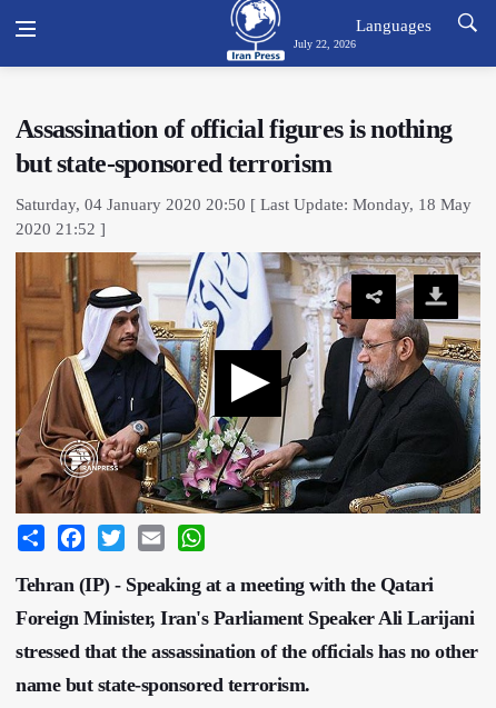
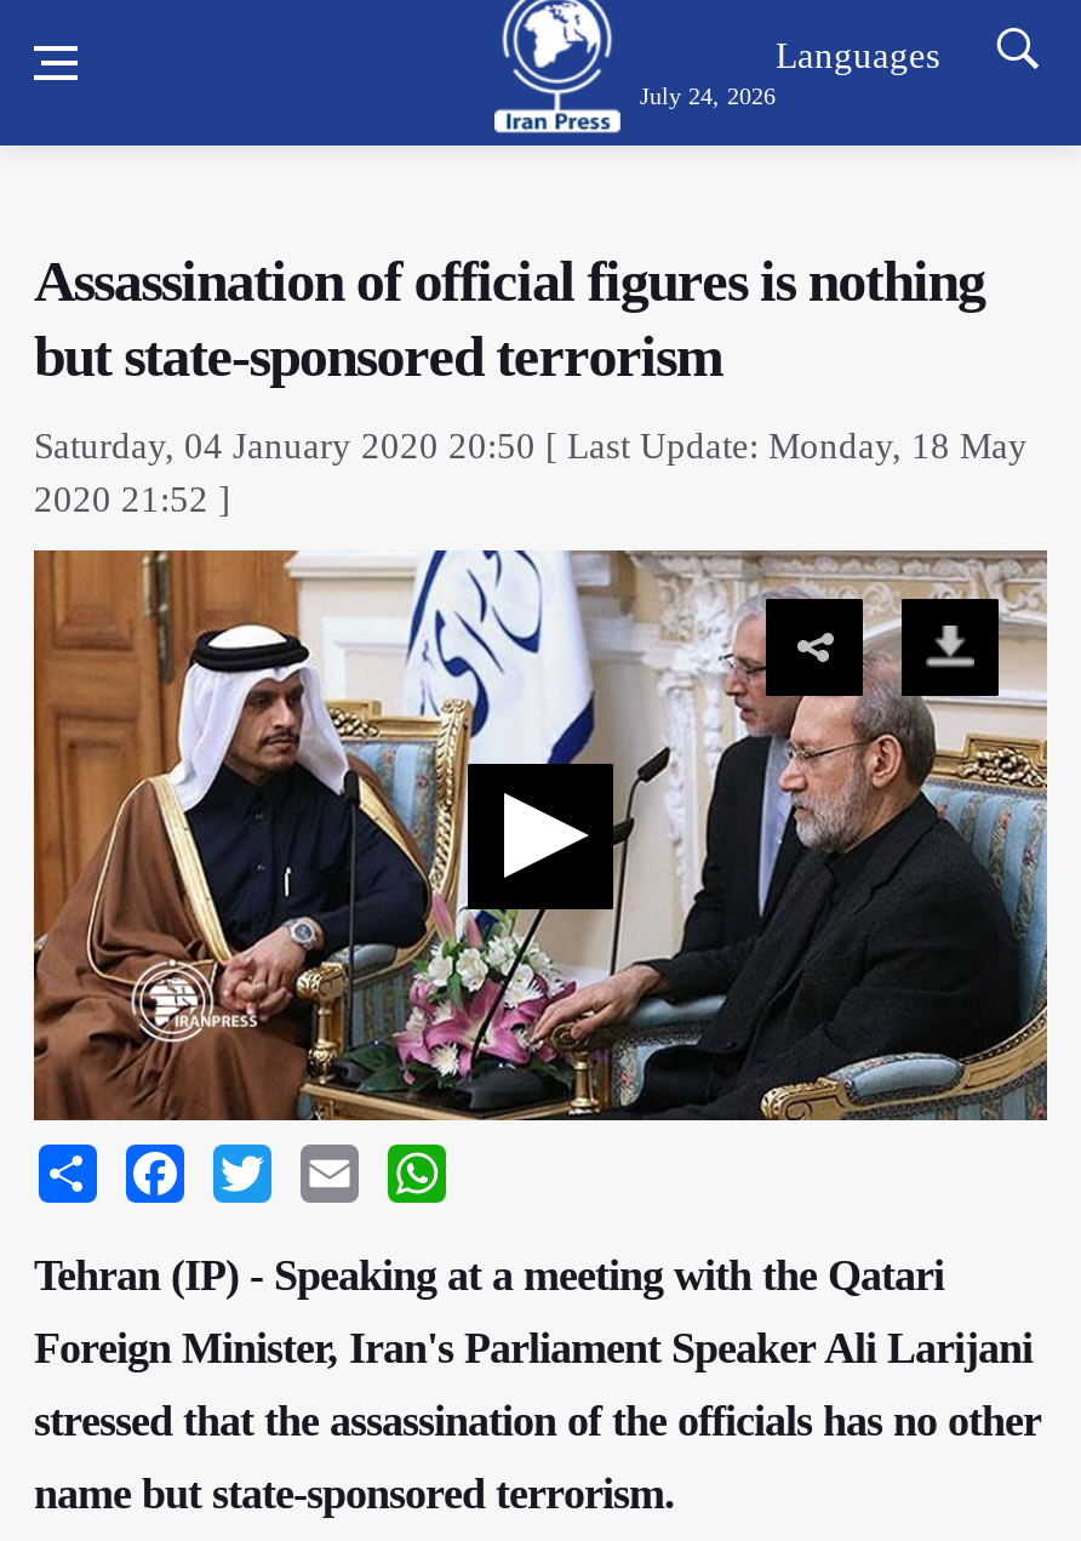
[294,38,356,50] July 22, 2026 -> [640,82,776,109] July 24, 2026

